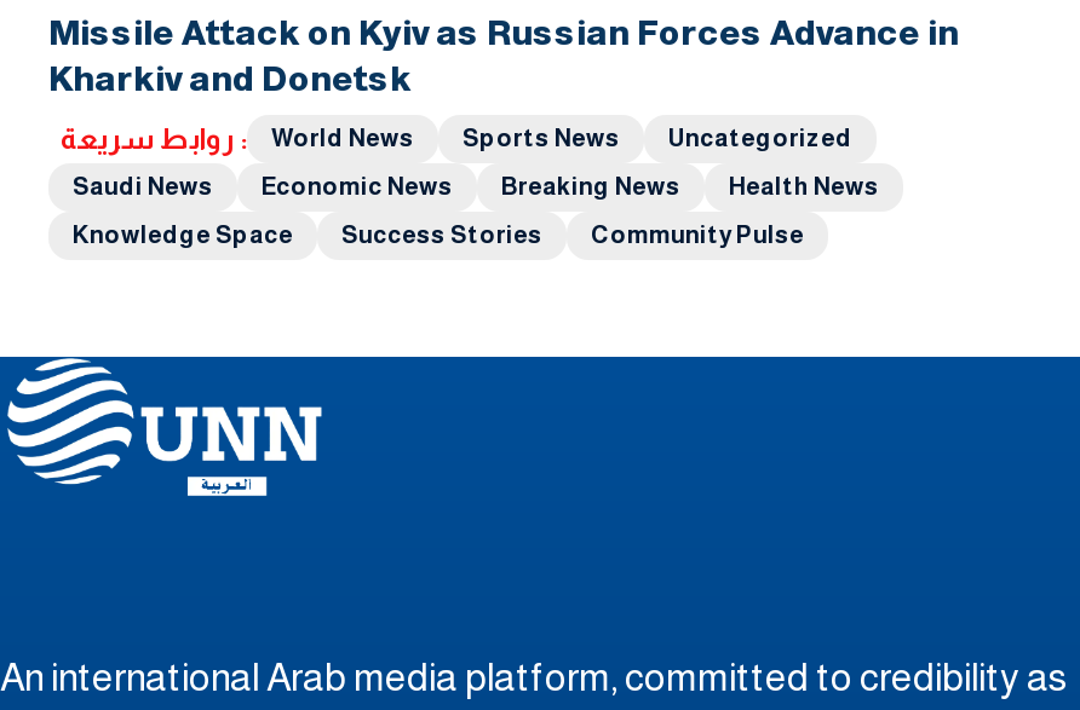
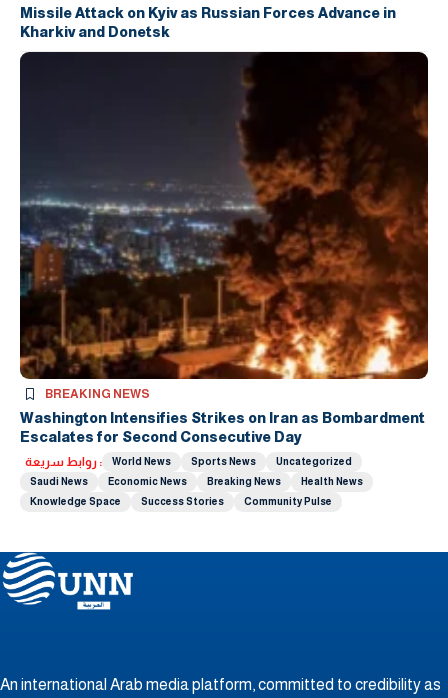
none -> [19,51,429,445] [image] | BREAKING NEWS | Washington Intensifies Strikes on Iran as Bombardment | Escalates for Second Consecutive Day

